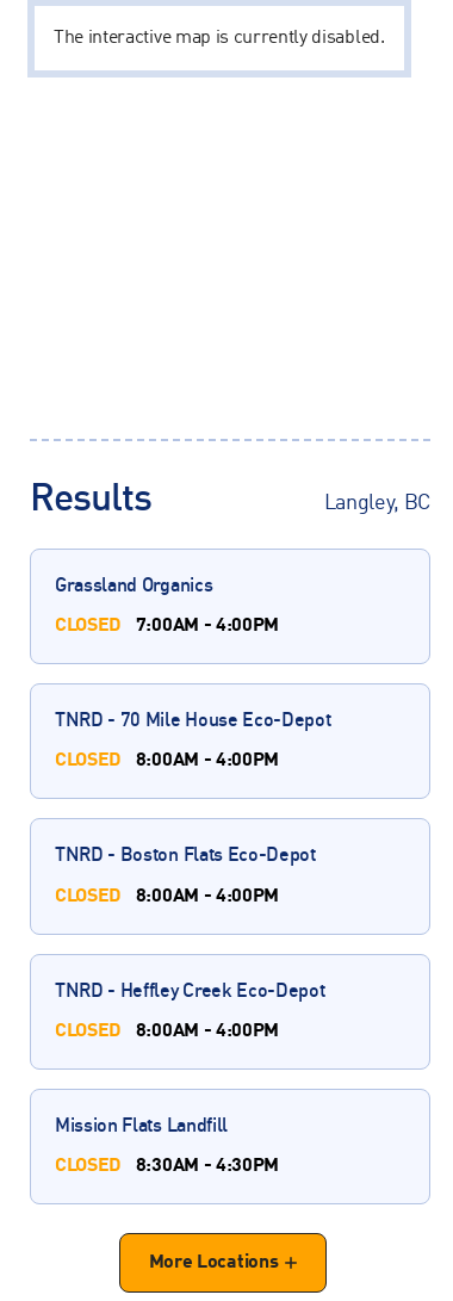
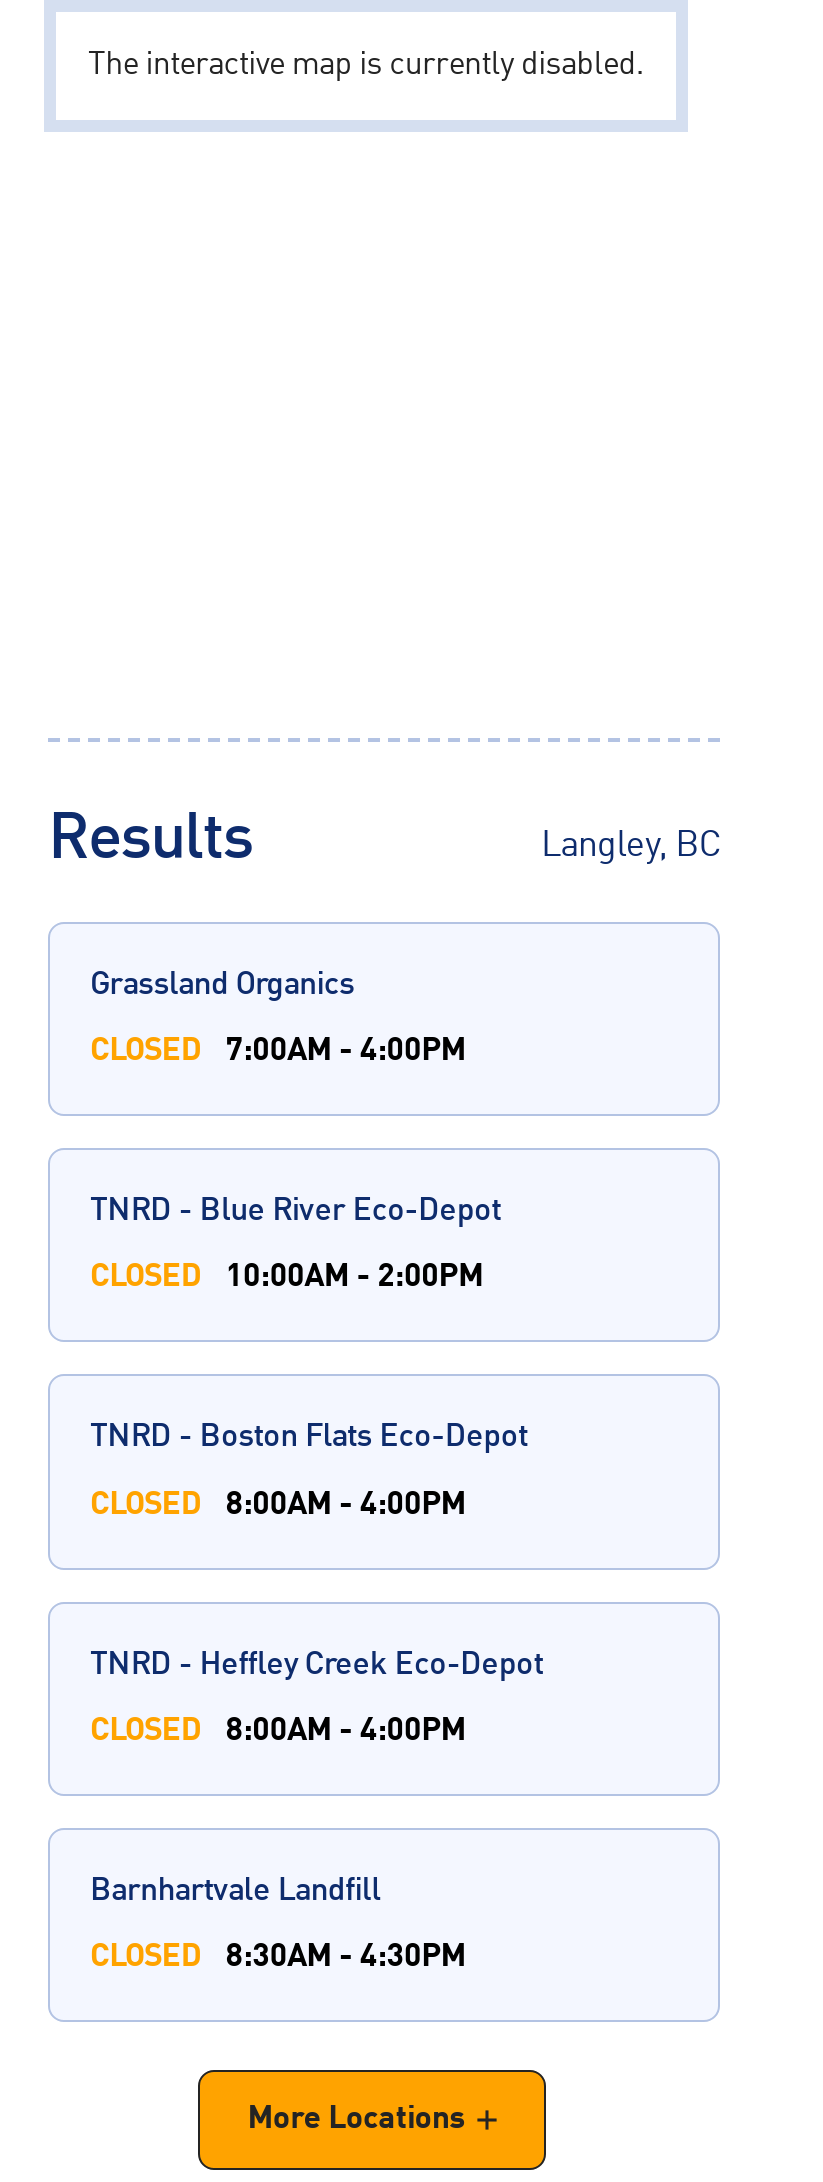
[55,711,331,731] TNRD - 70 Mile House Eco-Depot -> [90,1194,501,1228] TNRD - Blue River Eco-Depot
[55,752,279,771] CLOSED 8:00AM - 4:00PM -> [90,1263,483,1295] CLOSED 10:00AM - 2:00PM
[55,1116,228,1136] Mission Flats Landfill -> [90,1874,381,1908] Barnhartvale Landfill

